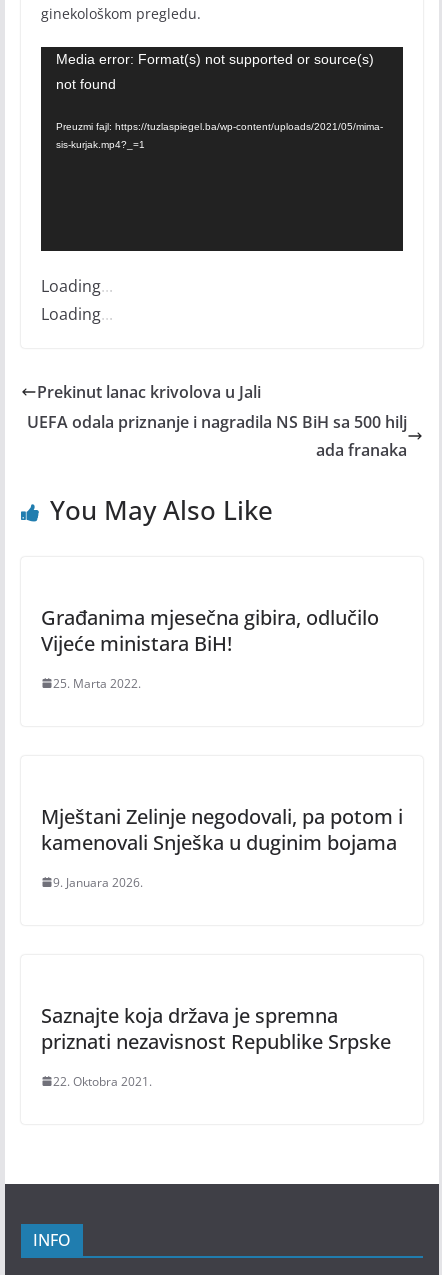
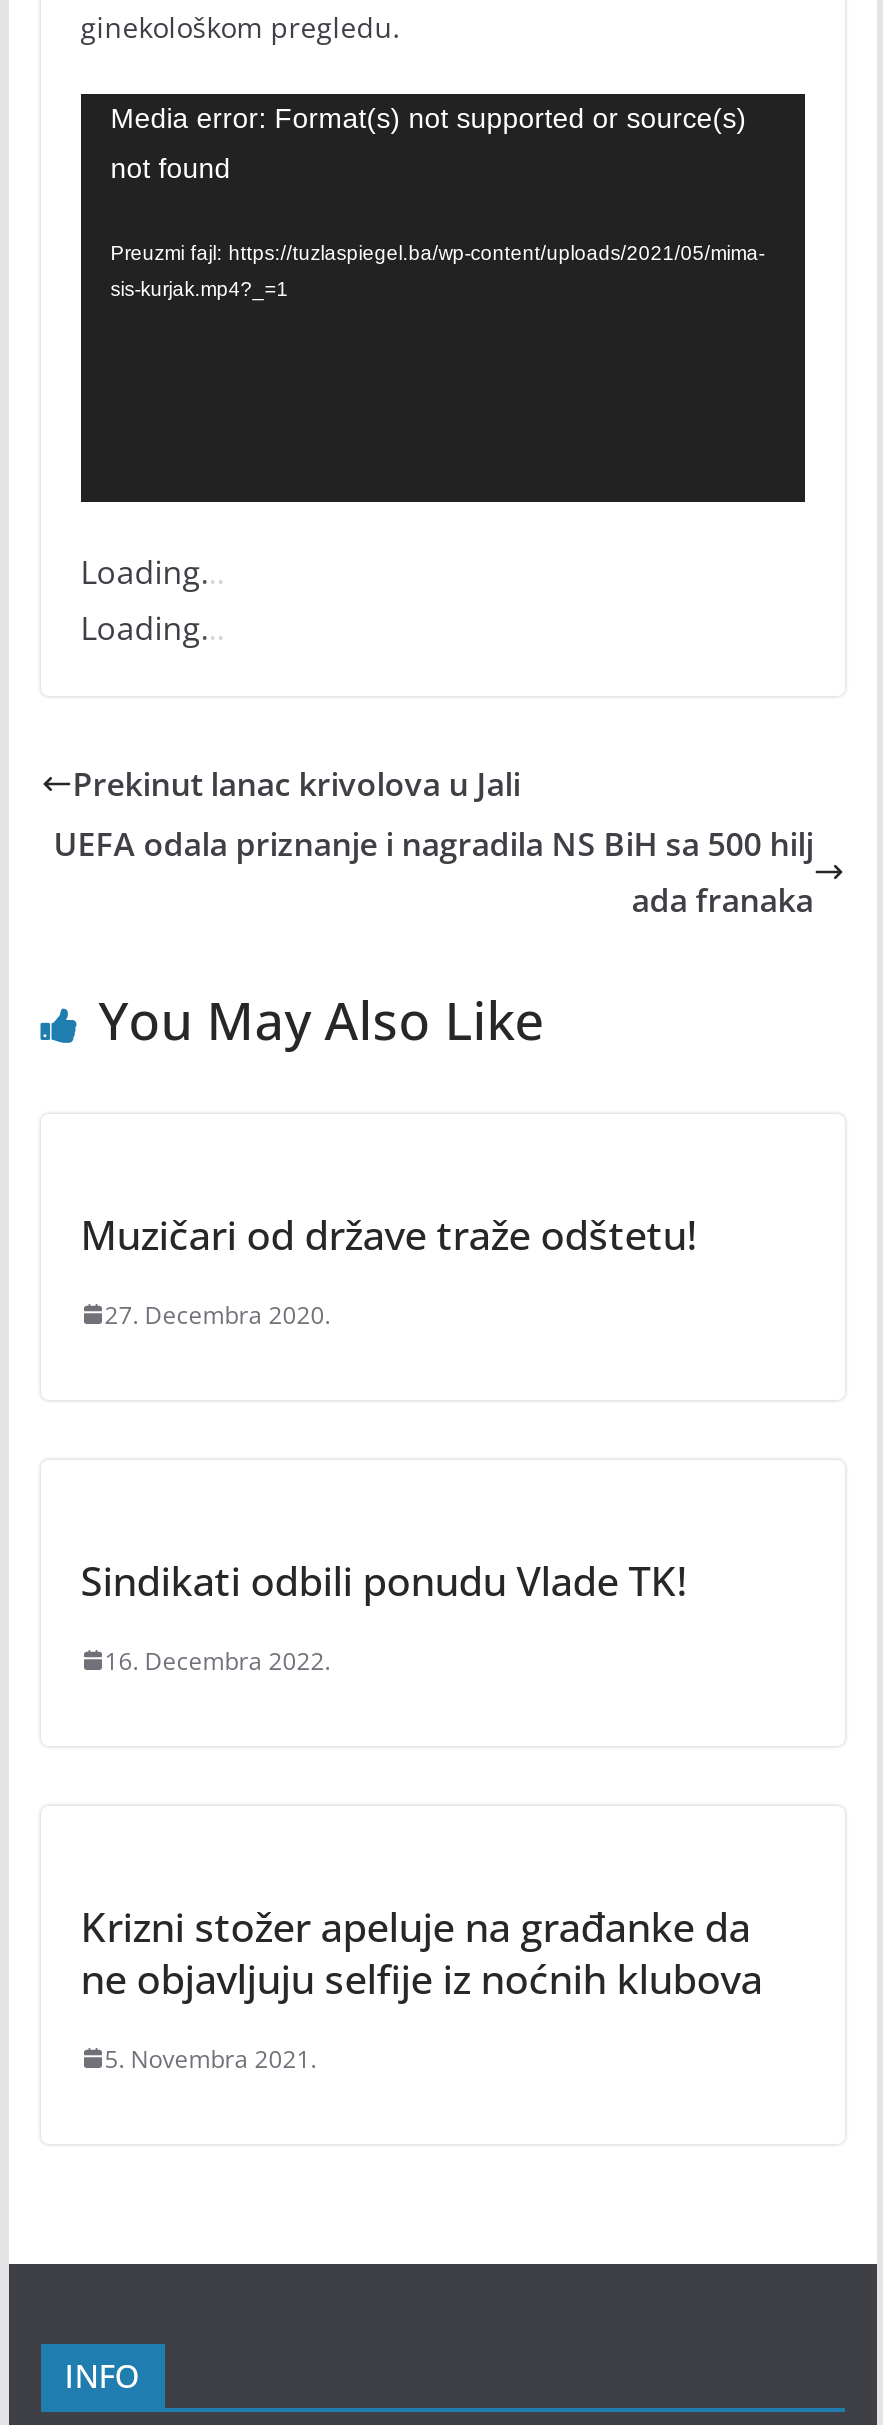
[41,604,379,657] Građanima mjesečna gibira, odlučilo | Vijeće ministara BiH! -> [80,1208,696,1262] Muzičari od države traže odštetu!
[53,675,141,692] 25. Marta 2022. -> [104,1298,330,1332] 27. Decembra 2020.
[41,803,403,856] Mještani Zelinje negodovali, pa potom i | kamenovali Snješka u duginim bojama -> [80,1554,686,1608] Sindikati odbili ponudu Vlade TK!
[53,874,143,891] 9. Januara 2026. -> [104,1644,330,1678] 16. Decembra 2022.
[41,1002,391,1055] Saznajte koja država je spremna | priznati nezavisnost Republike Srpske -> [80,1900,762,2006] Krizni stožer apeluje na građanke da | ne objavljuju selfije iz noćnih klubova
[53,1073,152,1090] 22. Oktobra 2021. -> [104,2042,316,2076] 5. Novembra 2021.

